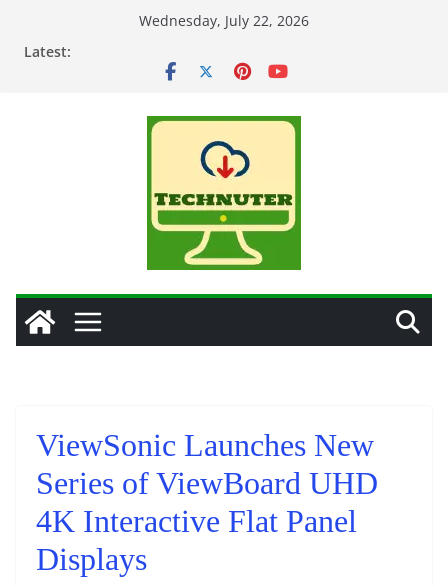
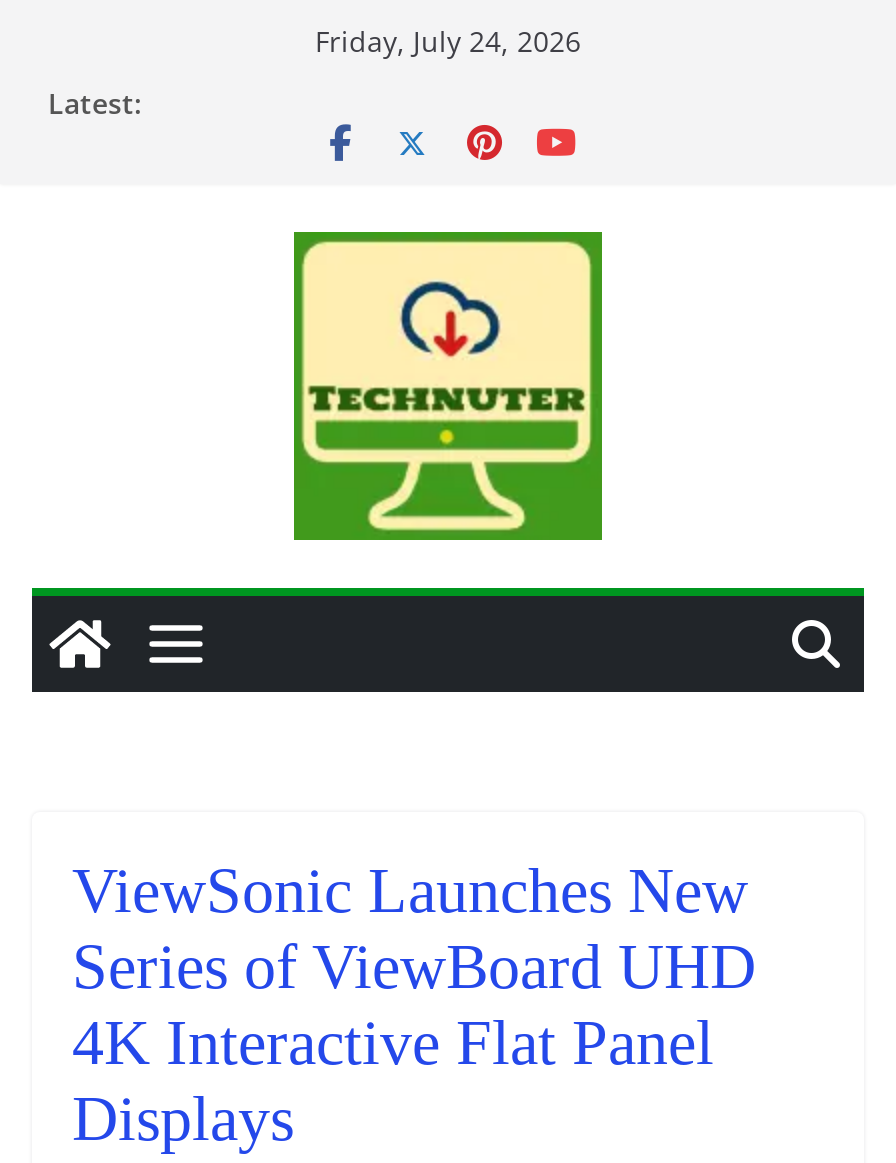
[139,11,309,30] Wednesday, July 22, 2026 -> [315,22,581,60] Friday, July 24, 2026

